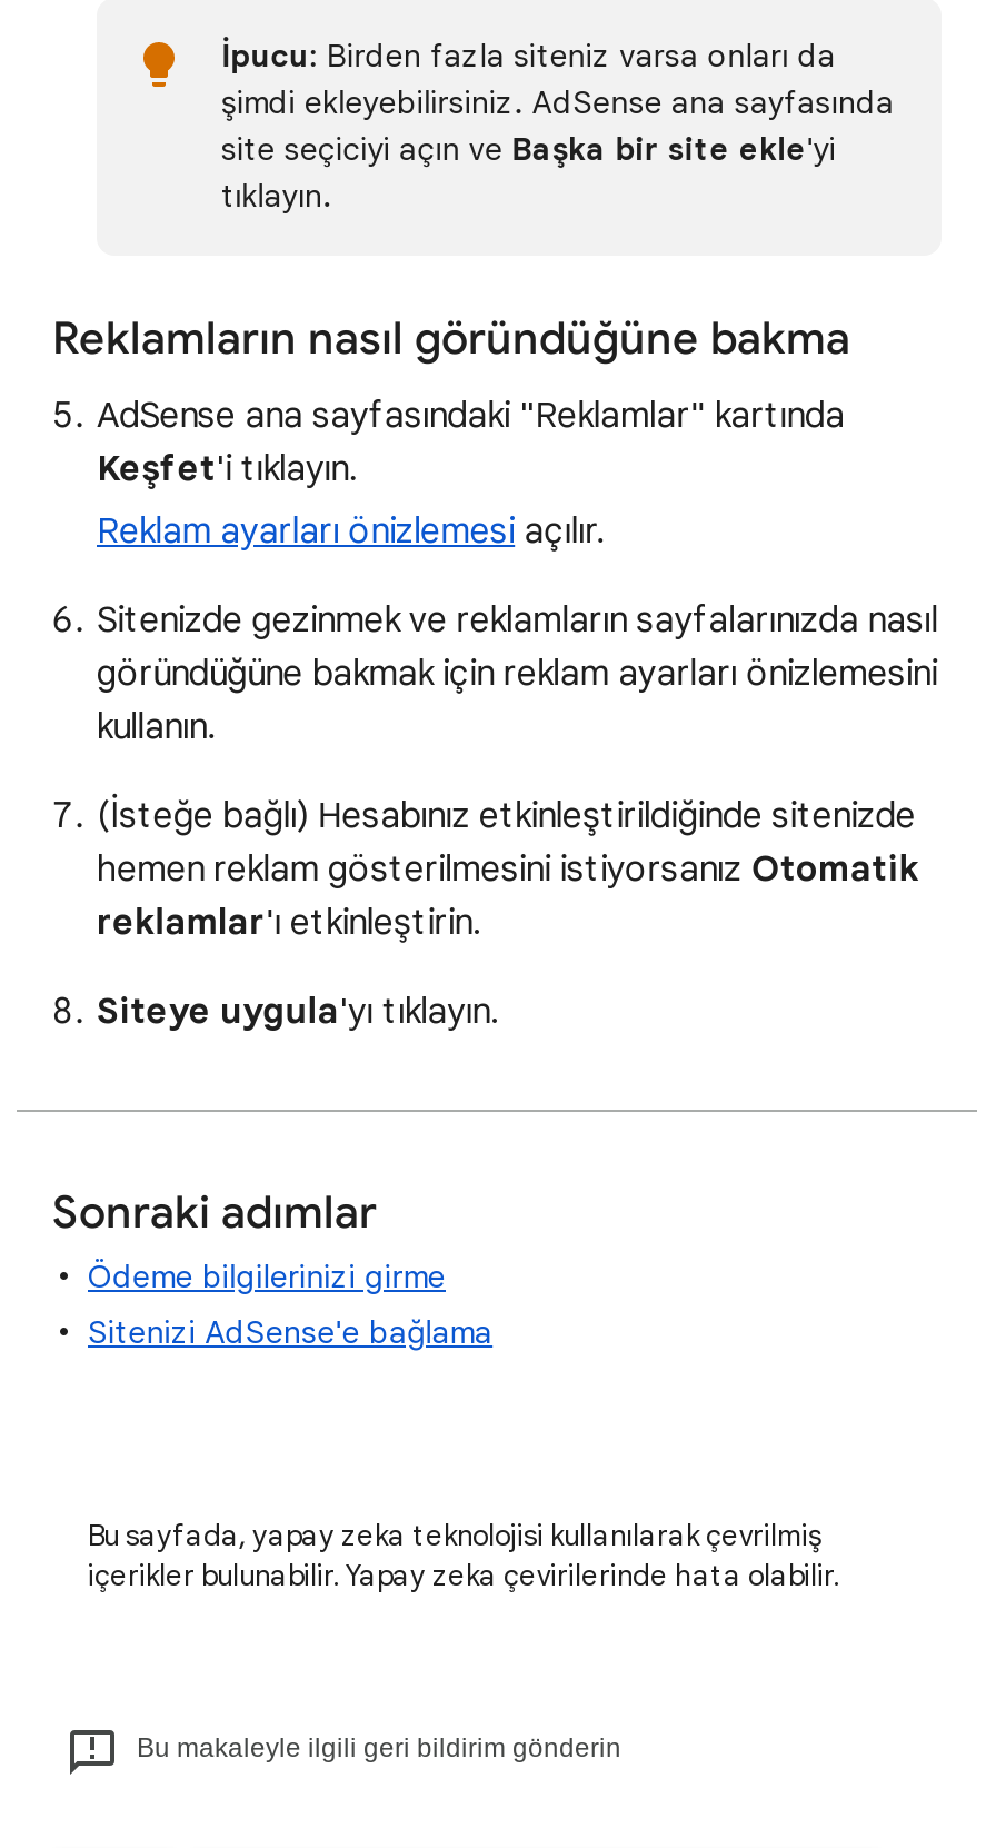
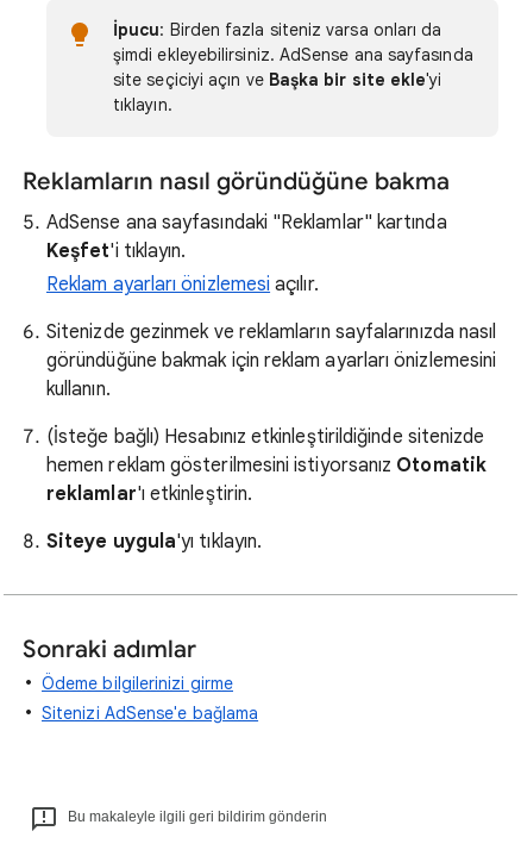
[88,1517,839,1594] Bu sayfada, yapay zeka teknolojisi kullanılarak çevrilmiş | içerikler bulunabilir. Yapay zeka çevirilerinde hata olabilir. -> none

